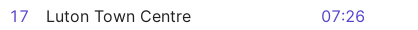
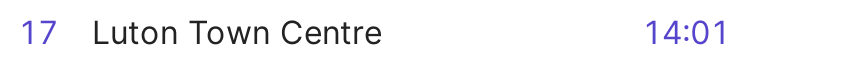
[321,6,365,26] 07:26 -> [642,12,730,52] 14:01

